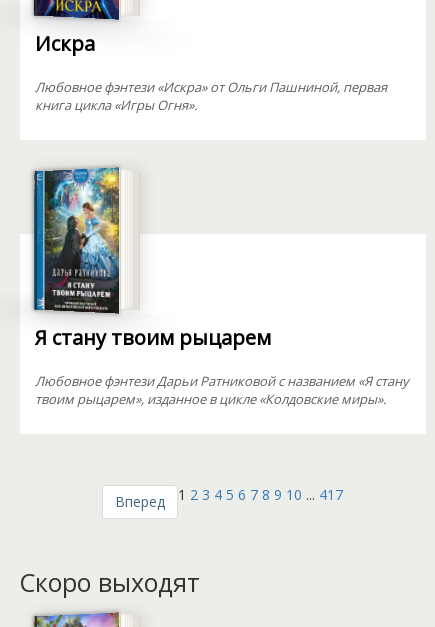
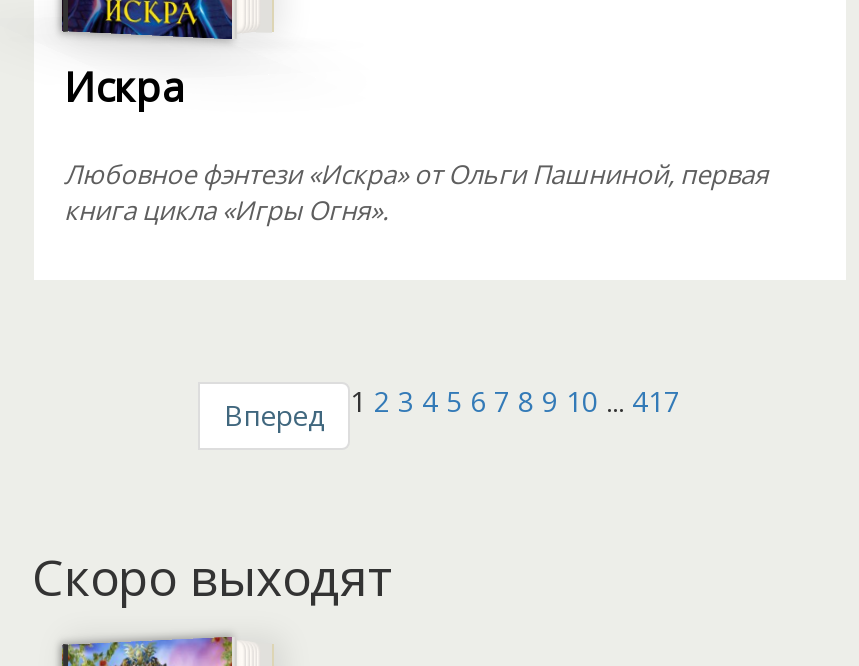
[33,165,409,408] [image] | Я стану твоим рыцарем | Любовное фэнтези Дарьи Ратниковой с названием «Я стану | твоим рыцарем», изданное в цикле «Колдовские миры». -> none

